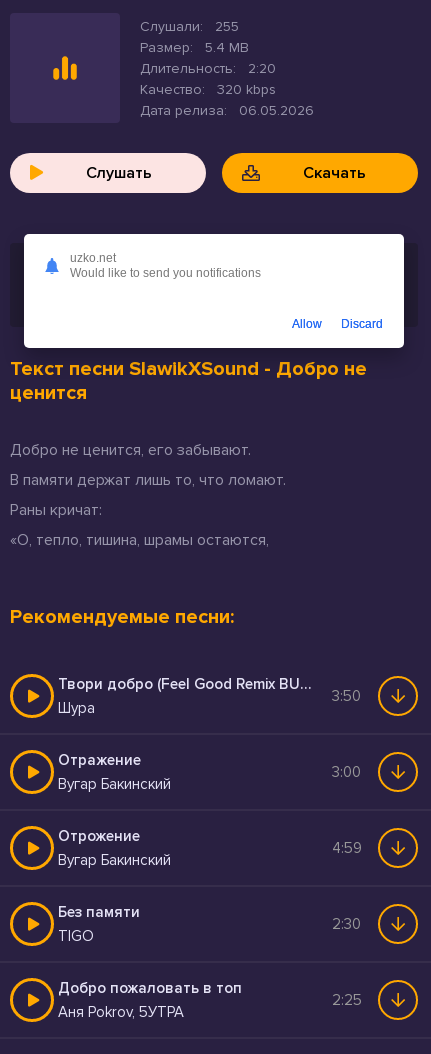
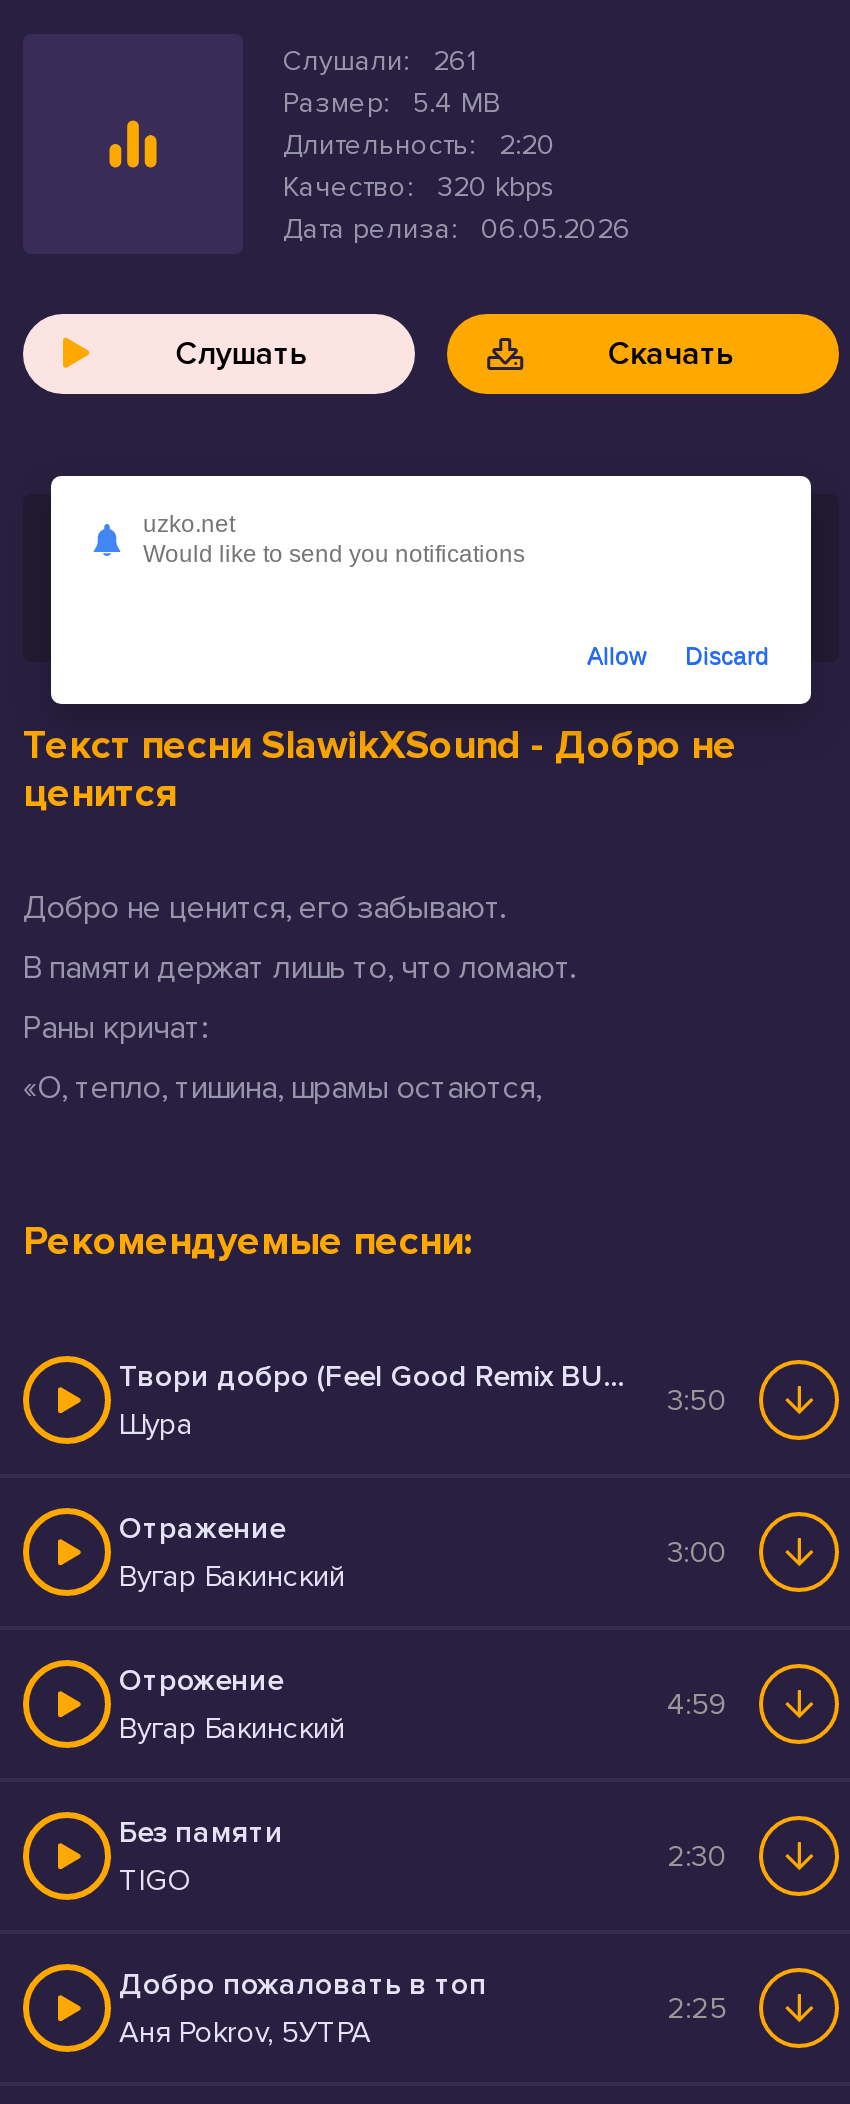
[140,17,239,34] Слушали: 255 -> [283,43,477,77] Слушали: 261

